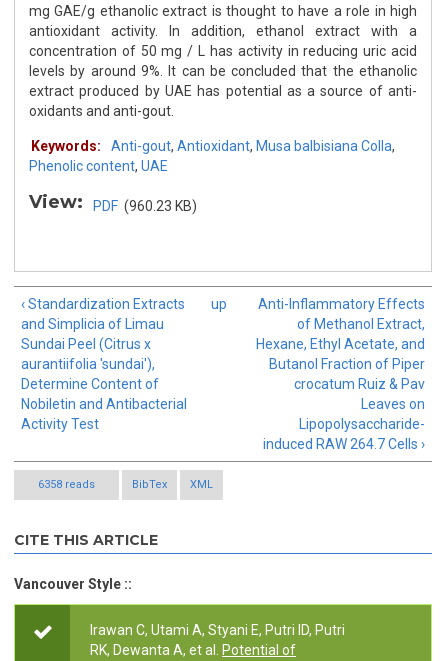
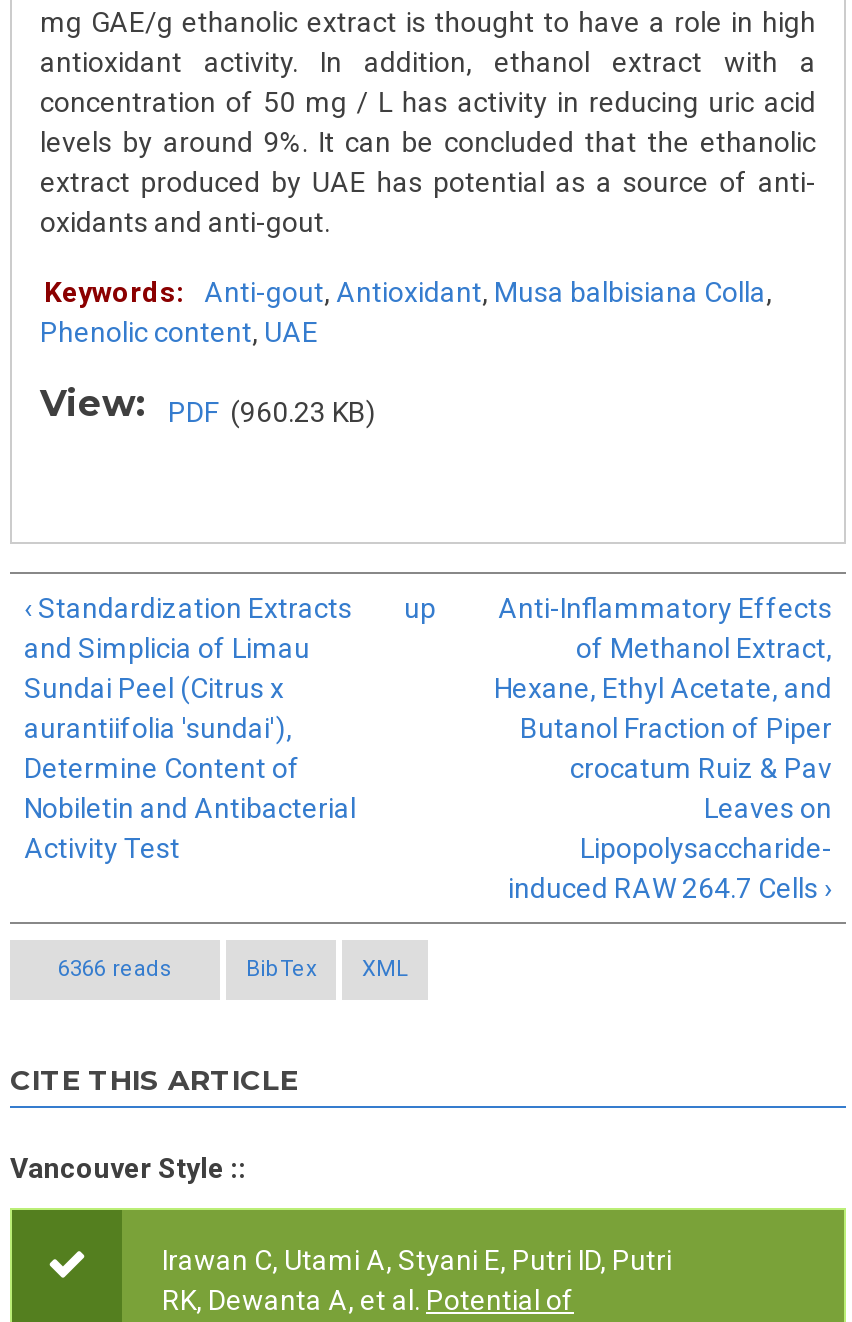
[38,478,95,491] 6358 reads -> [58,956,172,982] 6366 reads

